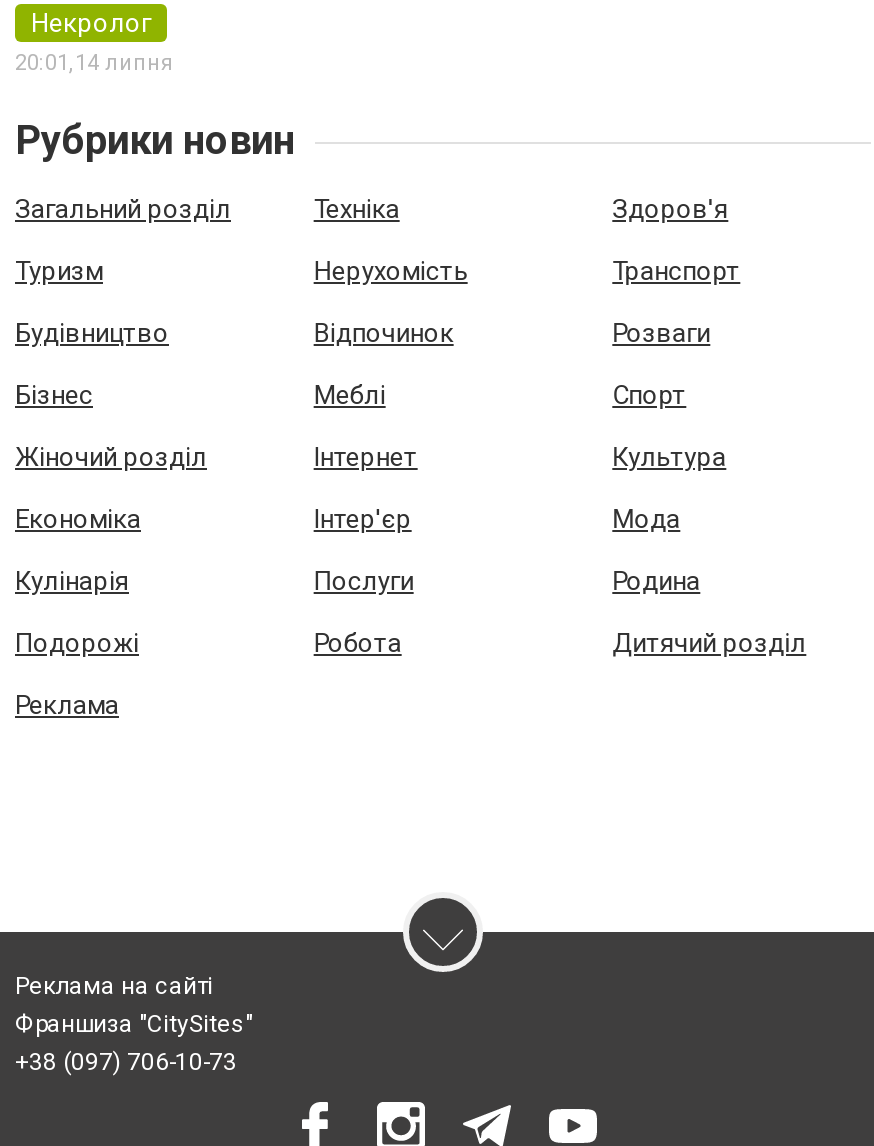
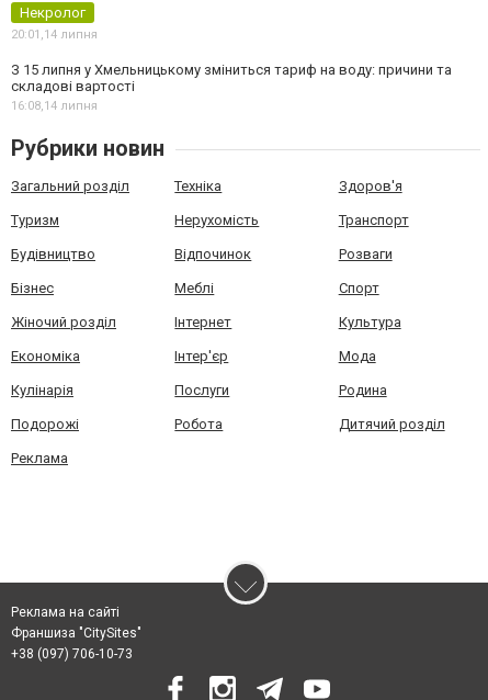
none -> [11,61,452,113] З 15 липня у Хмельницькому зміниться тариф на воду: причини та | складові вартості | 16:08,14 липня

